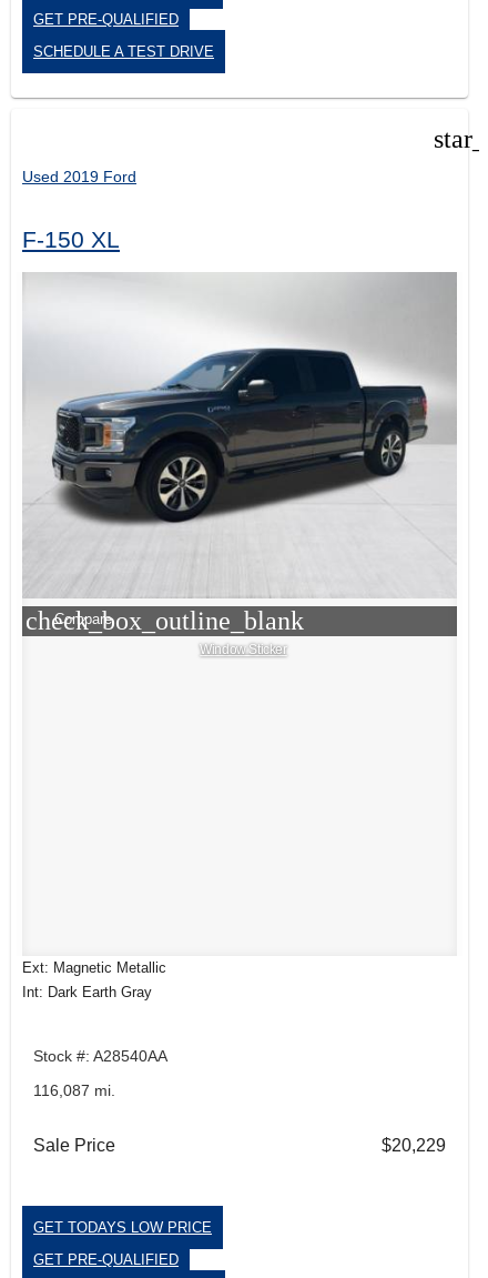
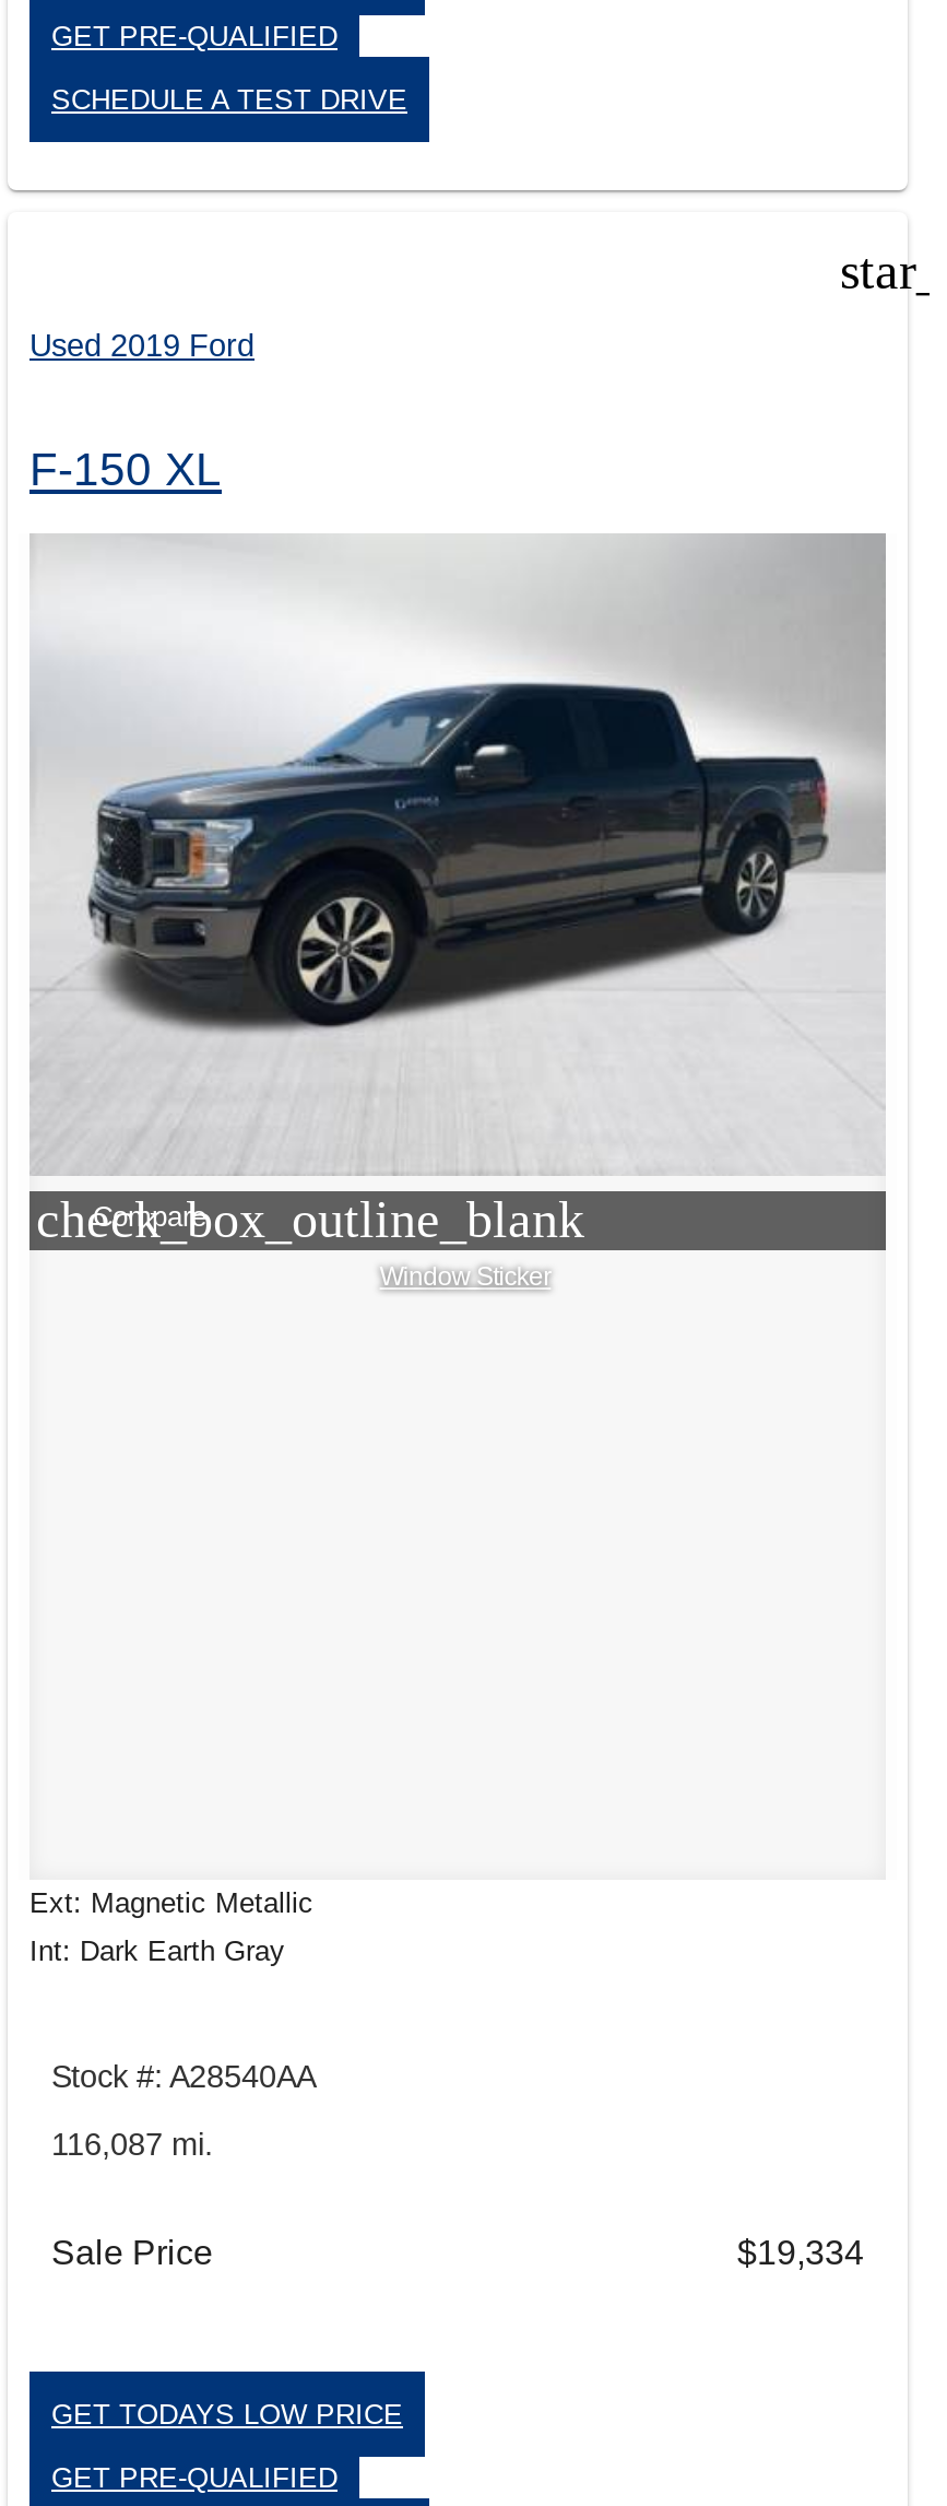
[382,1136,446,1155] $20,229 -> [737,2235,864,2272] $19,334

